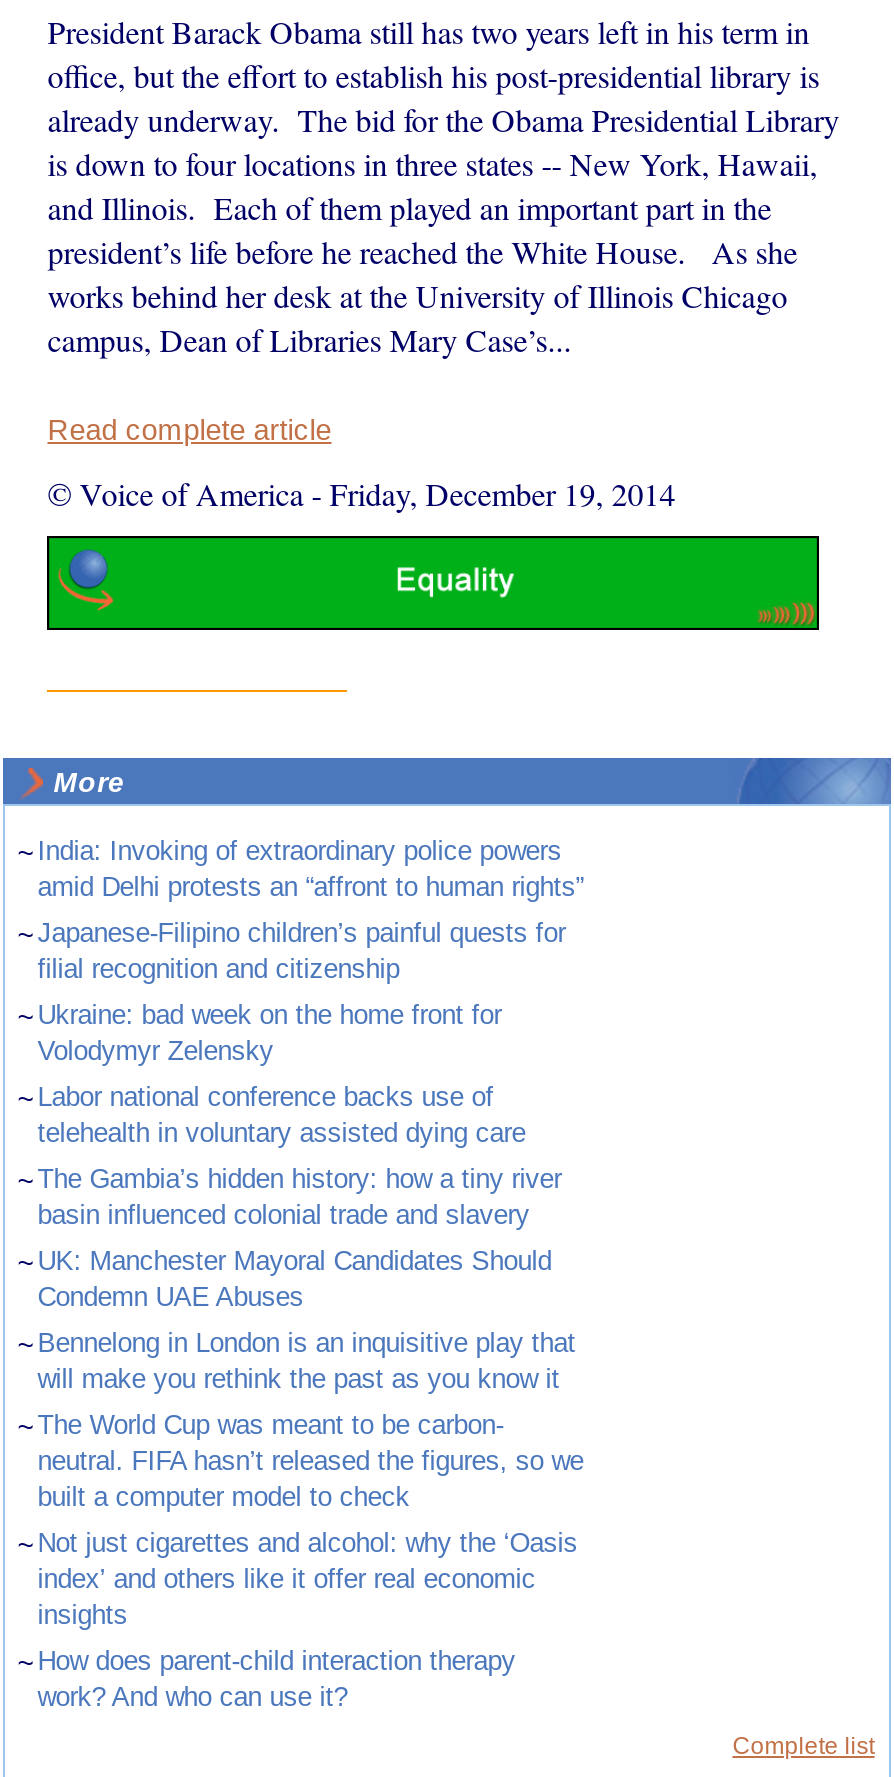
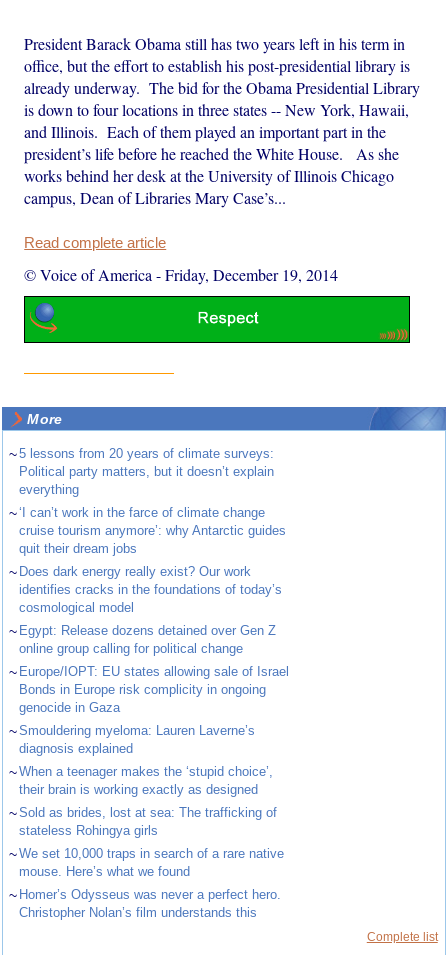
[17,837,583,903] ~ India: Invoking of extraordinary police powers | amid Delhi protests an “affront to human rights” -> [9,446,274,497] ~ 5 lessons from 20 years of climate surveys: | Political party matters, but it doesn’t explain | everything
[17,919,565,985] ~ Japanese-Filipino children’s painful quests for | filial recognition and citizenship -> [9,505,286,556] ~ ‘I can’t work in the farce of climate change | cruise tourism anymore’: why Antarctic guides | quit their dream jobs
[17,1001,501,1067] ~ Ukraine: bad week on the home front for | Volodymyr Zelensky -> [9,564,282,615] ~ Does dark energy really exist? Our work | identifies cracks in the foundations of today’s | cosmological model
[17,1083,525,1149] ~ Labor national conference backs use of | telehealth in voluntary assisted dying care -> [9,623,276,656] ~ Egypt: Release dozens detained over Gen Z | online group calling for political change
[17,1165,561,1231] ~ The Gambia’s hidden history: how a tiny river | basin influenced colonial trade and slavery -> [9,664,289,715] ~ Europe/IOPT: EU states allowing sale of Israel | Bonds in Europe risk complicity in ongoing | genocide in Gaza
[17,1247,551,1313] ~ UK: Manchester Mayoral Candidates Should | Condemn UAE Abuses -> [9,723,255,756] ~ Smouldering myeloma: Lauren Laverne’s | diagnosis explained
[17,1329,575,1395] ~ Bennelong in London is an inquisitive play that | will make you rethink the past as you know it -> [9,764,273,797] ~ When a teenager makes the ‘stupid choice’, | their brain is working exactly as designed
[17,1411,583,1513] ~ The World Cup was meant to be carbon- | neutral. FIFA hasn’t released the figures, so we | built a computer model to check -> [9,805,277,838] ~ Sold as brides, lost at sea: The trafficking of | stateless Rohingya girls
[17,1529,577,1631] ~ Not just cigarettes and alcohol: why the ‘Oasis | index’ and others like it offer real economic | insights -> [9,846,284,879] ~ We set 10,000 traps in search of a rare native | mouse. Here’s what we found
[17,1647,515,1713] ~ How does parent-child interaction therapy | work? And who can use it? -> [9,887,281,920] ~ Homer’s Odysseus was never a perfect hero. | Christopher Nolan’s film understands this

